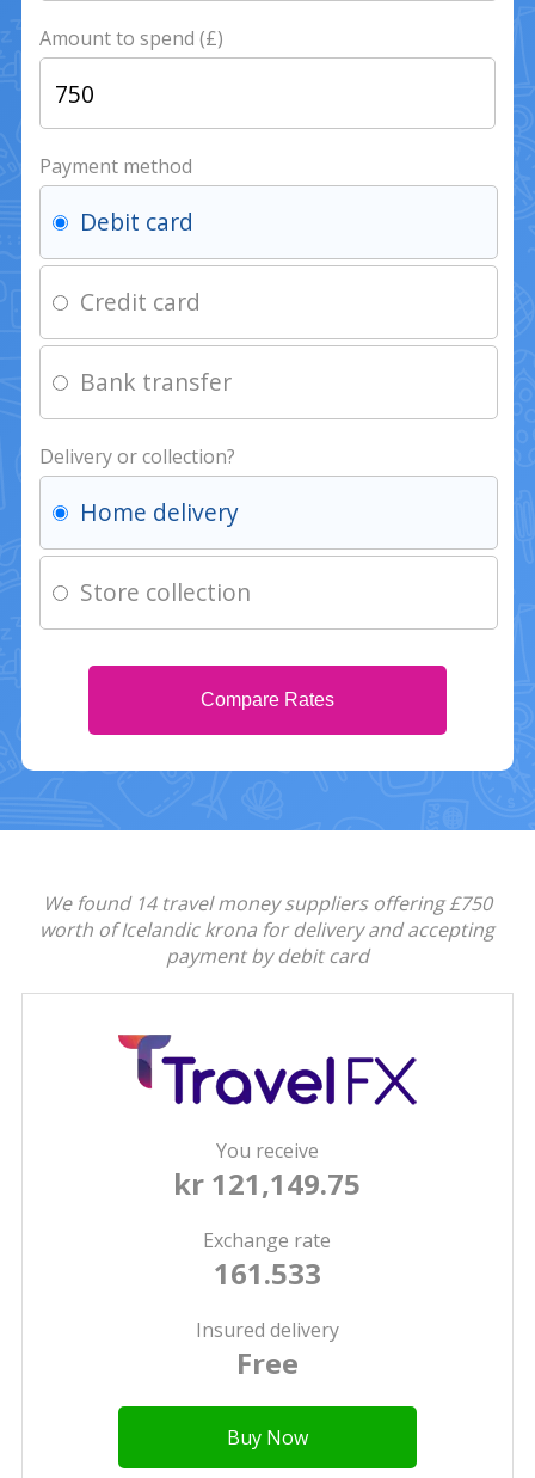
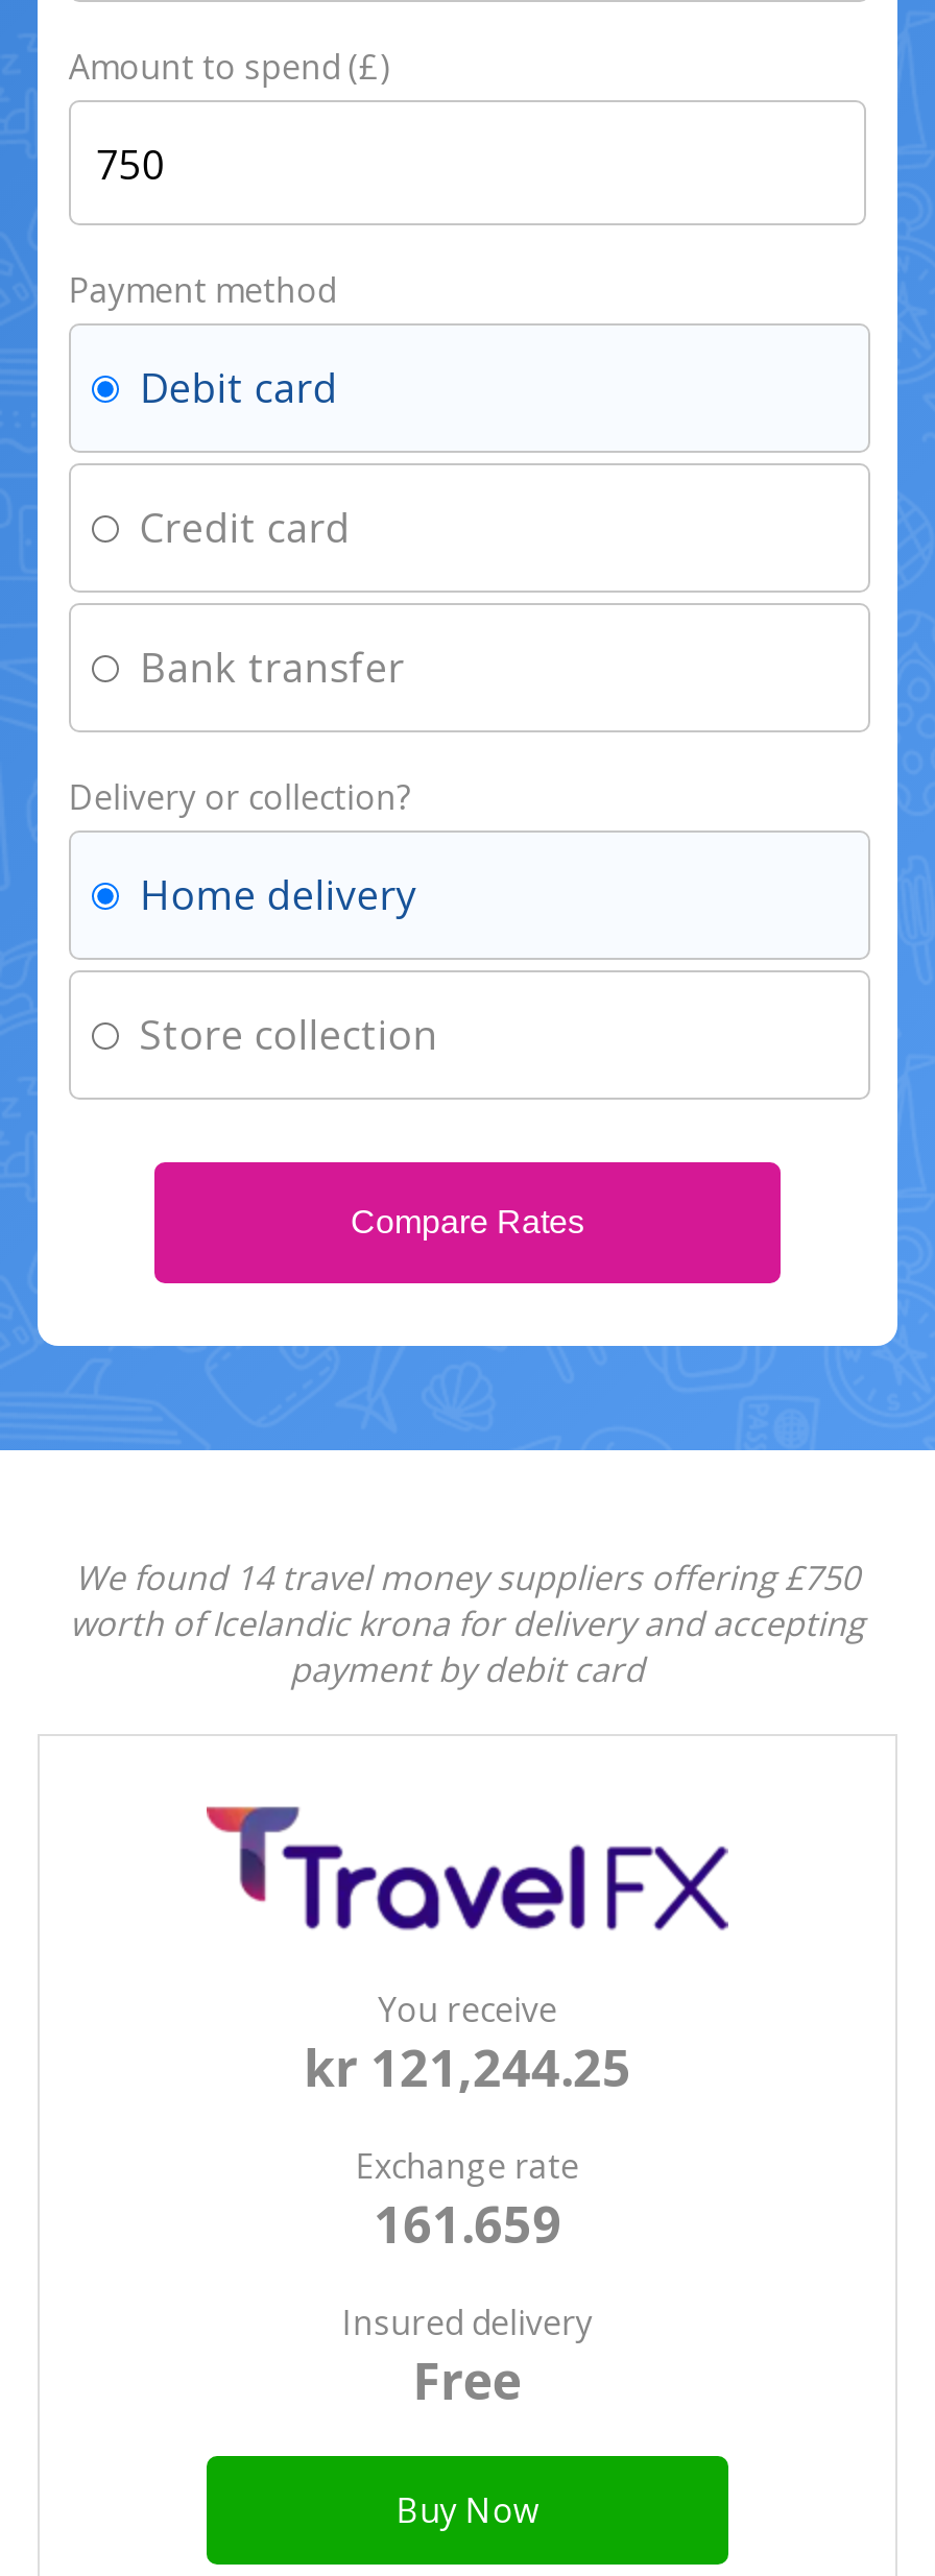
[174,1164,361,1203] kr 121,149.75 -> [303,2032,631,2101] kr 121,244.25
[214,1253,321,1293] 161.533 -> [373,2189,561,2258] 161.659

